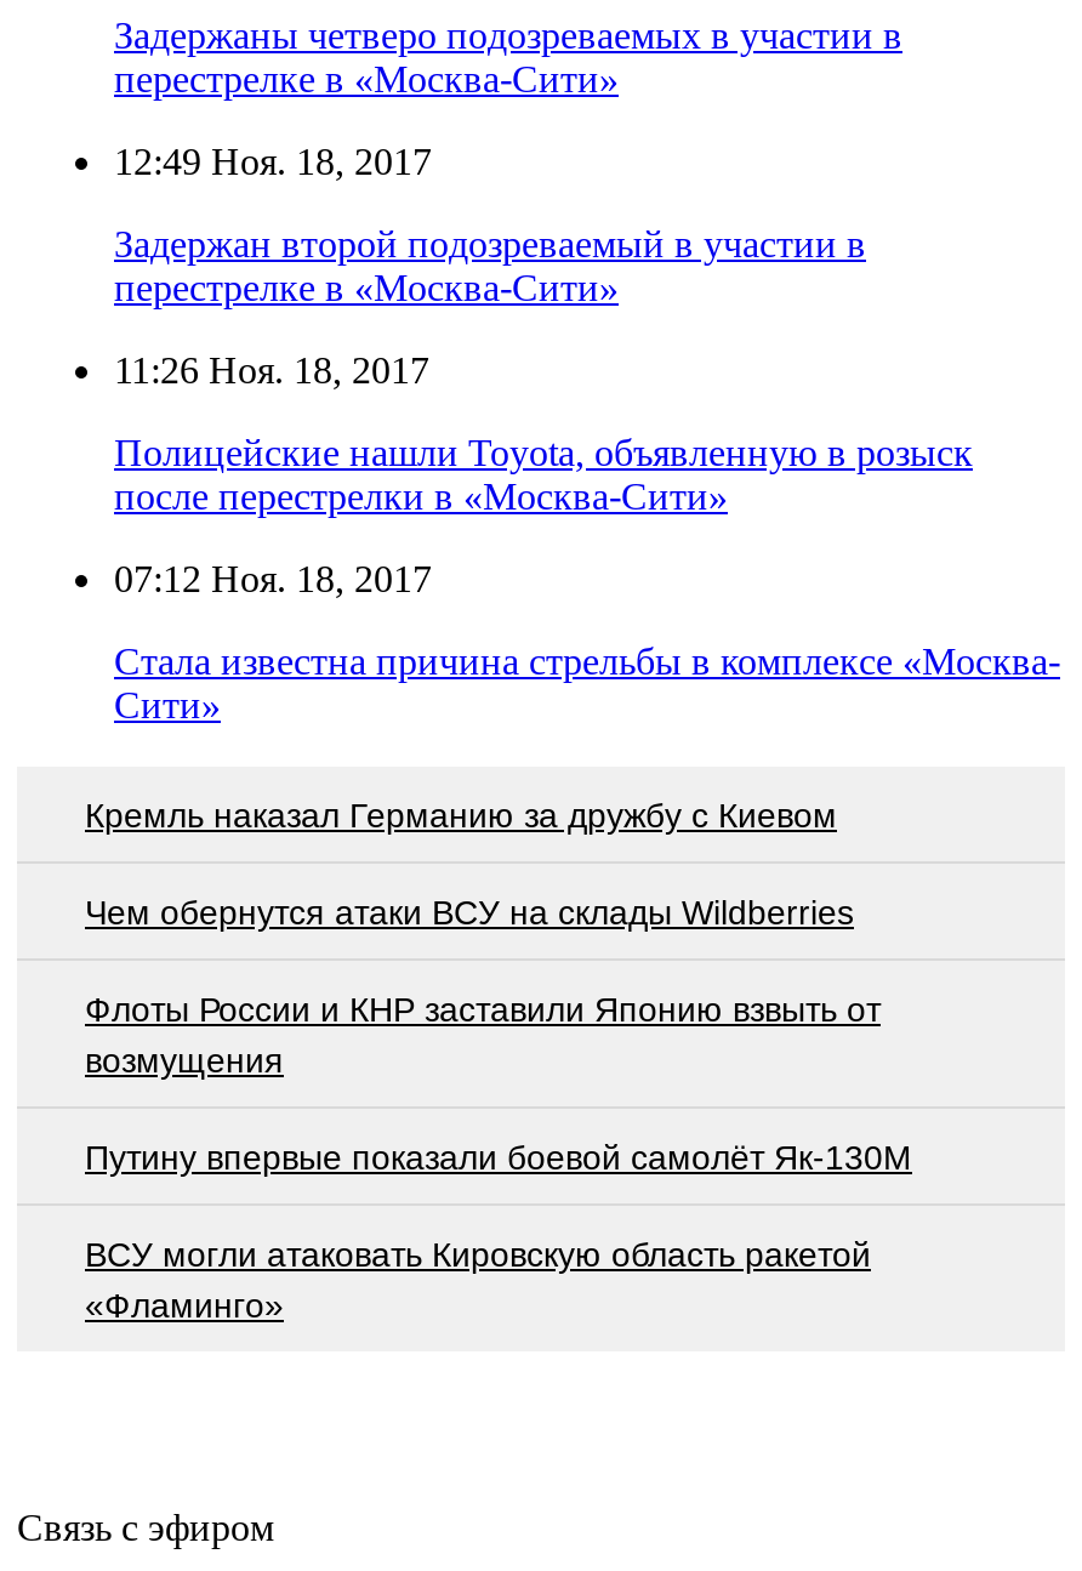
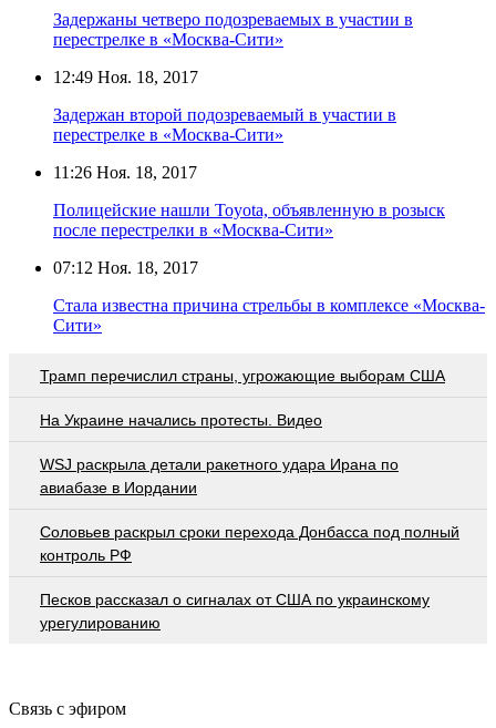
[85,795,837,834] Кремль наказал Германию за дружбу с Киевом -> [40,366,445,384] Трамп перечислил страны, угрожающие выборам США
[85,892,854,931] Чем обернутся атаки ВСУ на склады Wildberries -> [40,411,322,428] На Украине начались протесты. Видео
[85,989,881,1079] Флоты России и КНР заставили Японию взвыть от | возмущения -> [40,455,399,496] WSJ раскрыла детали ракетного удара Ирана по | авиабазе в Иордании
[85,1137,912,1176] Путину впервые показали боевой самолёт Як-130М -> [40,523,459,564] Соловьев раскрыл сроки перехода Донбасса под полный | контроль РФ
[85,1234,871,1324] ВСУ могли атаковать Кировскую область ракетой | «Фламинго» -> [40,590,430,631] Песков рассказал о сигналах от США по украинскому | урегулированию

